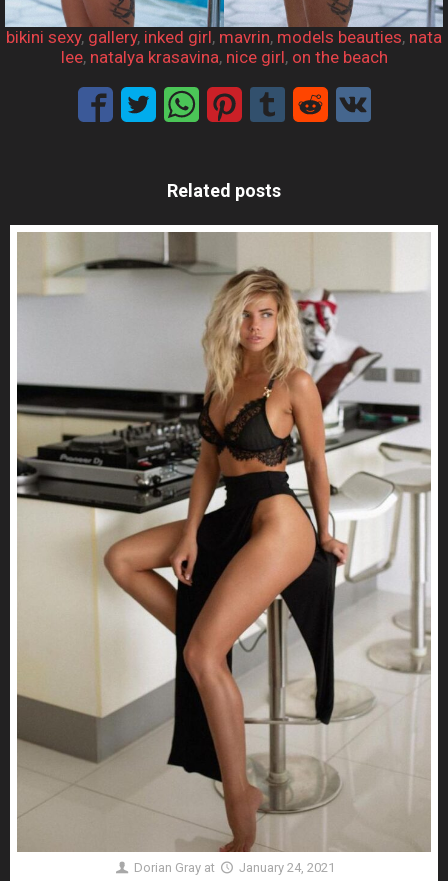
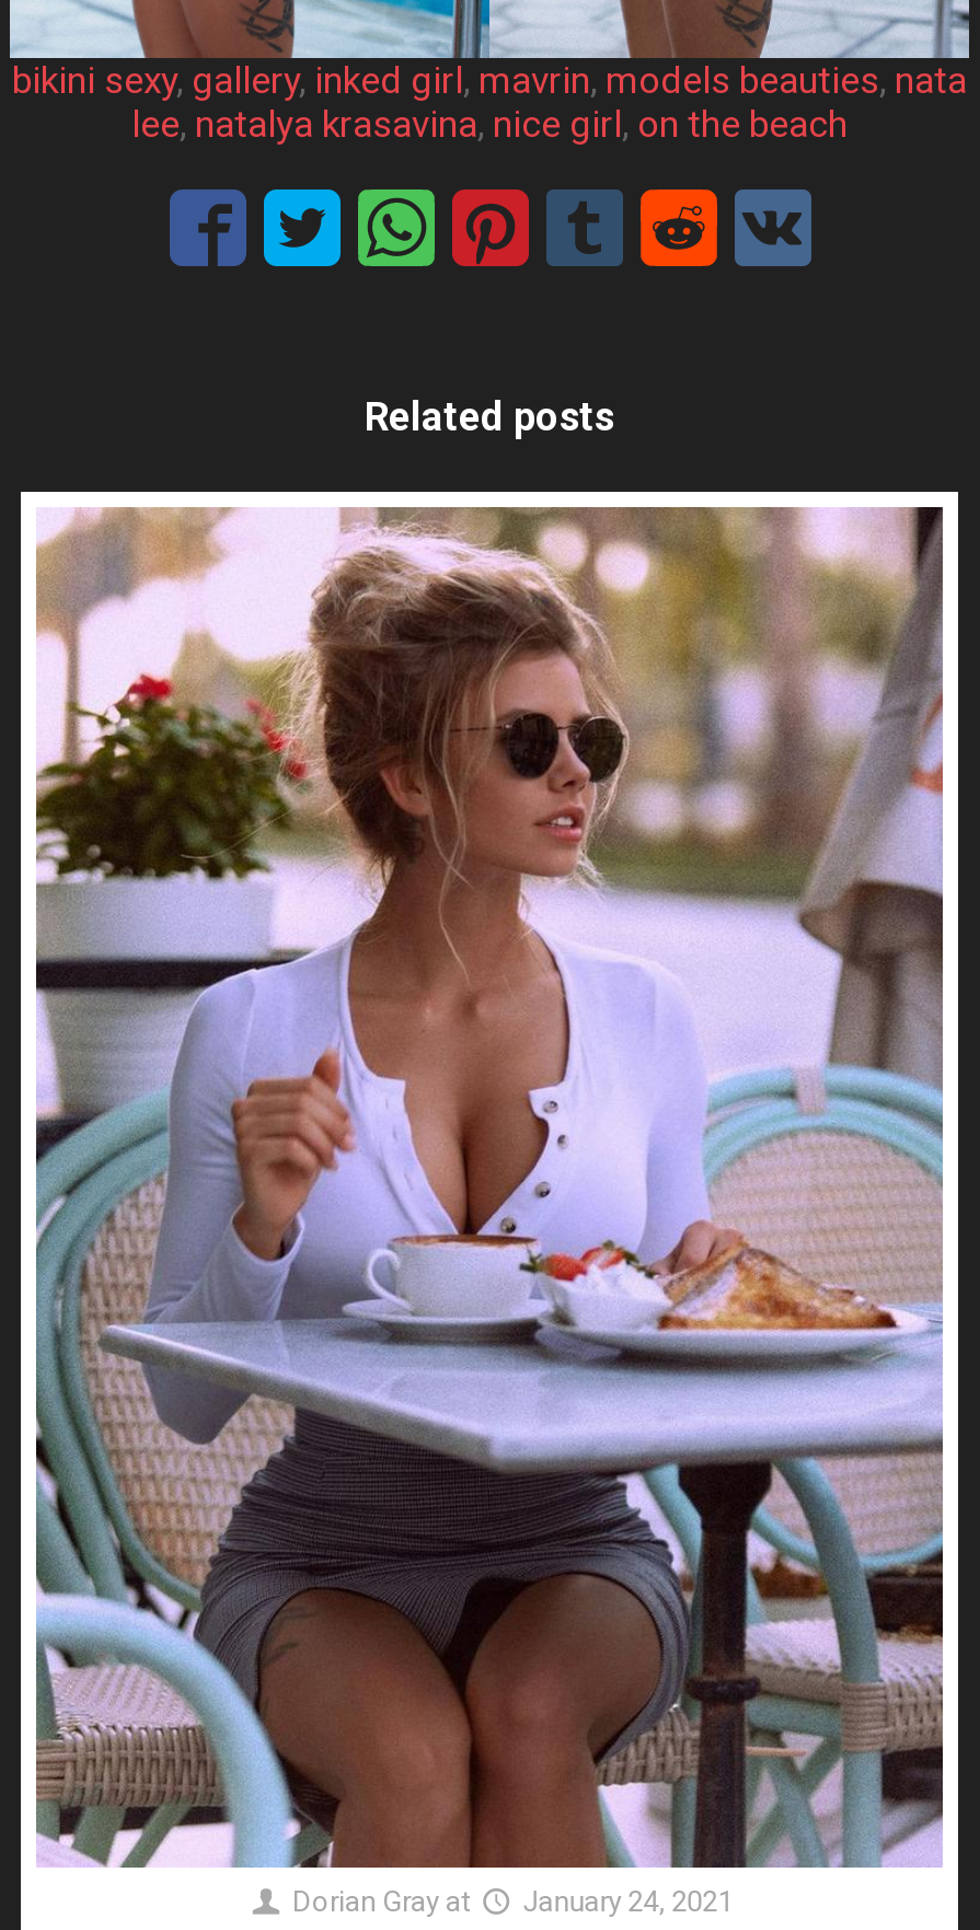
[13,224,435,853] [image] -> [25,491,954,1869] [image]

